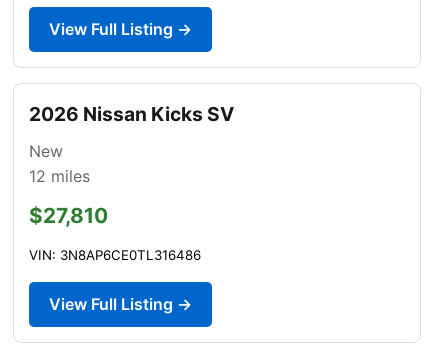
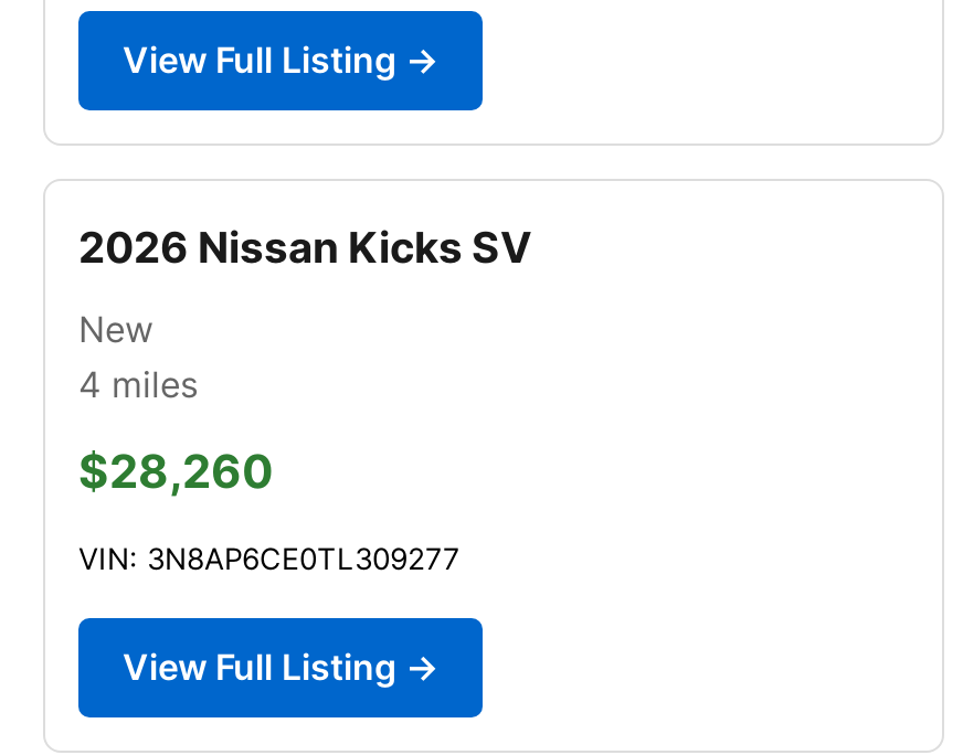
[29,166,90,186] 12 miles -> [78,362,198,406] 4 miles
[29,203,108,228] $27,810 -> [78,444,273,499] $28,260
[29,247,201,263] VIN: 3N8AP6CE0TL316486 -> [78,541,461,576] VIN: 3N8AP6CE0TL309277

